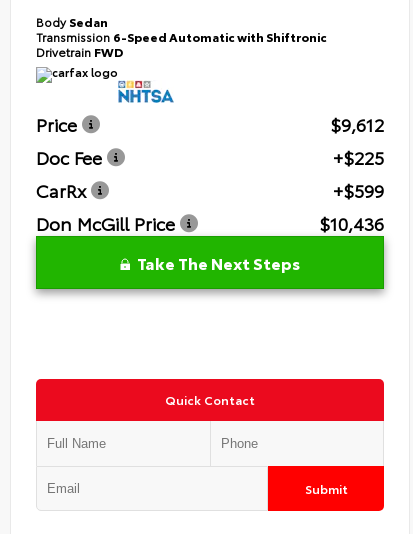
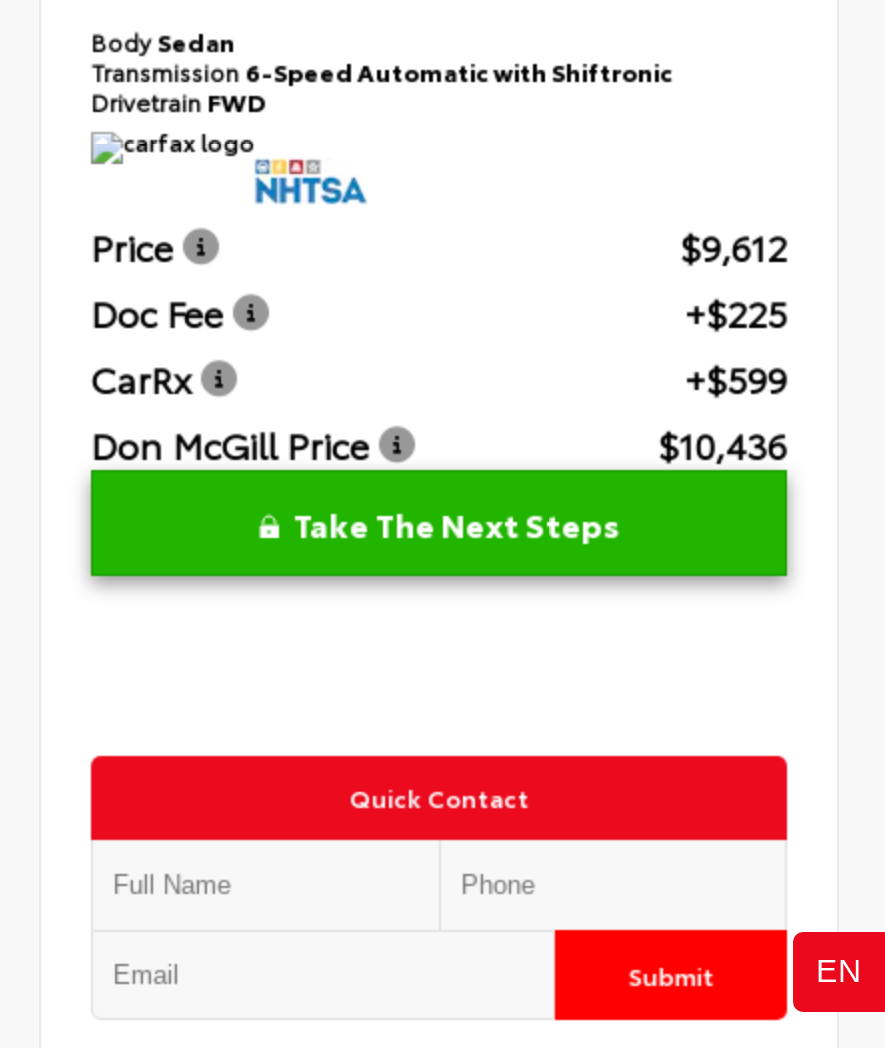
none -> [791,930,879,1014] [image]

